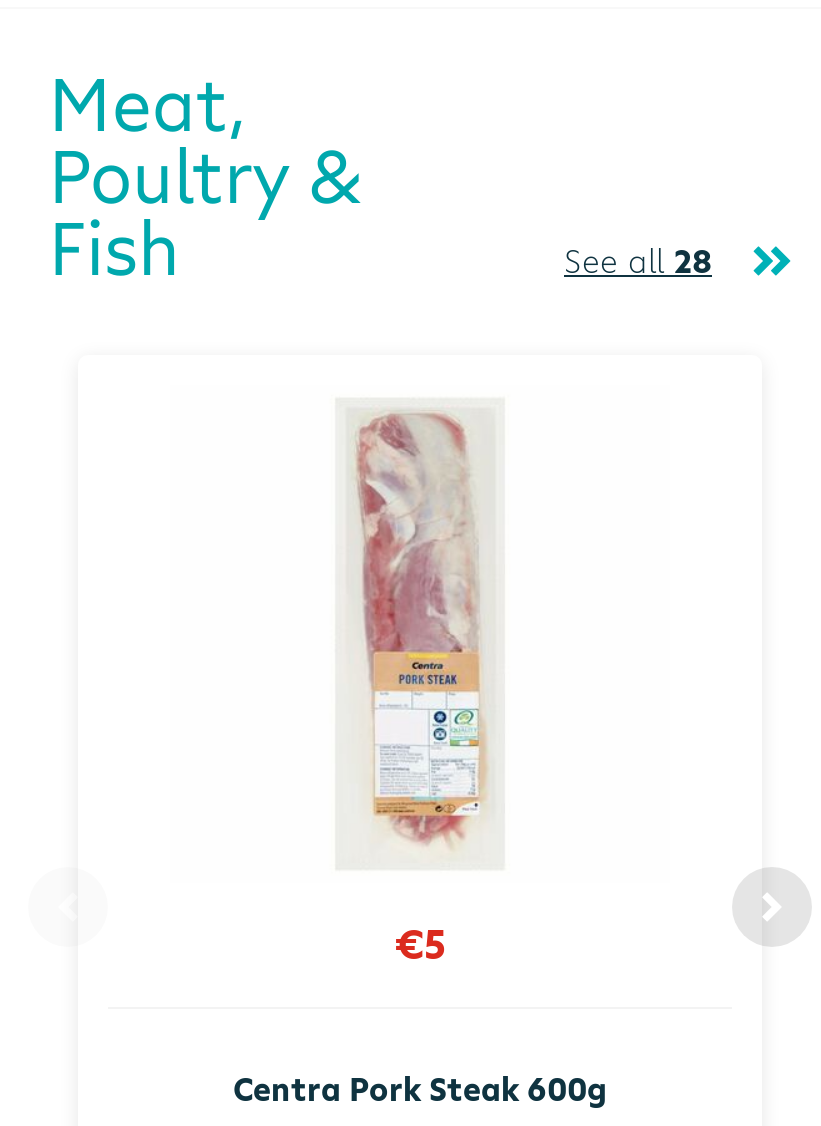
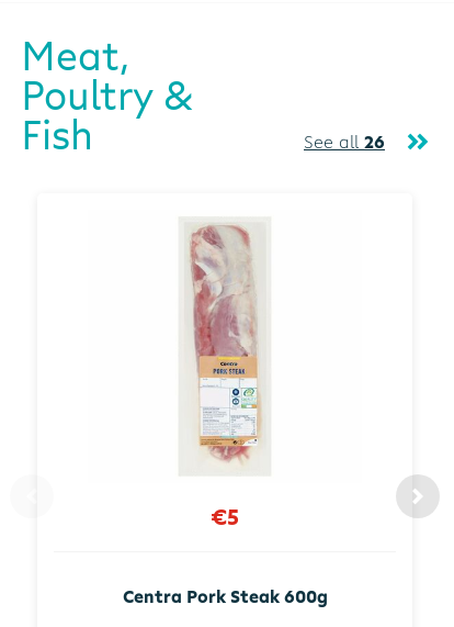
[564,239,712,283] See all 28 -> [304,129,385,154] See all 26

